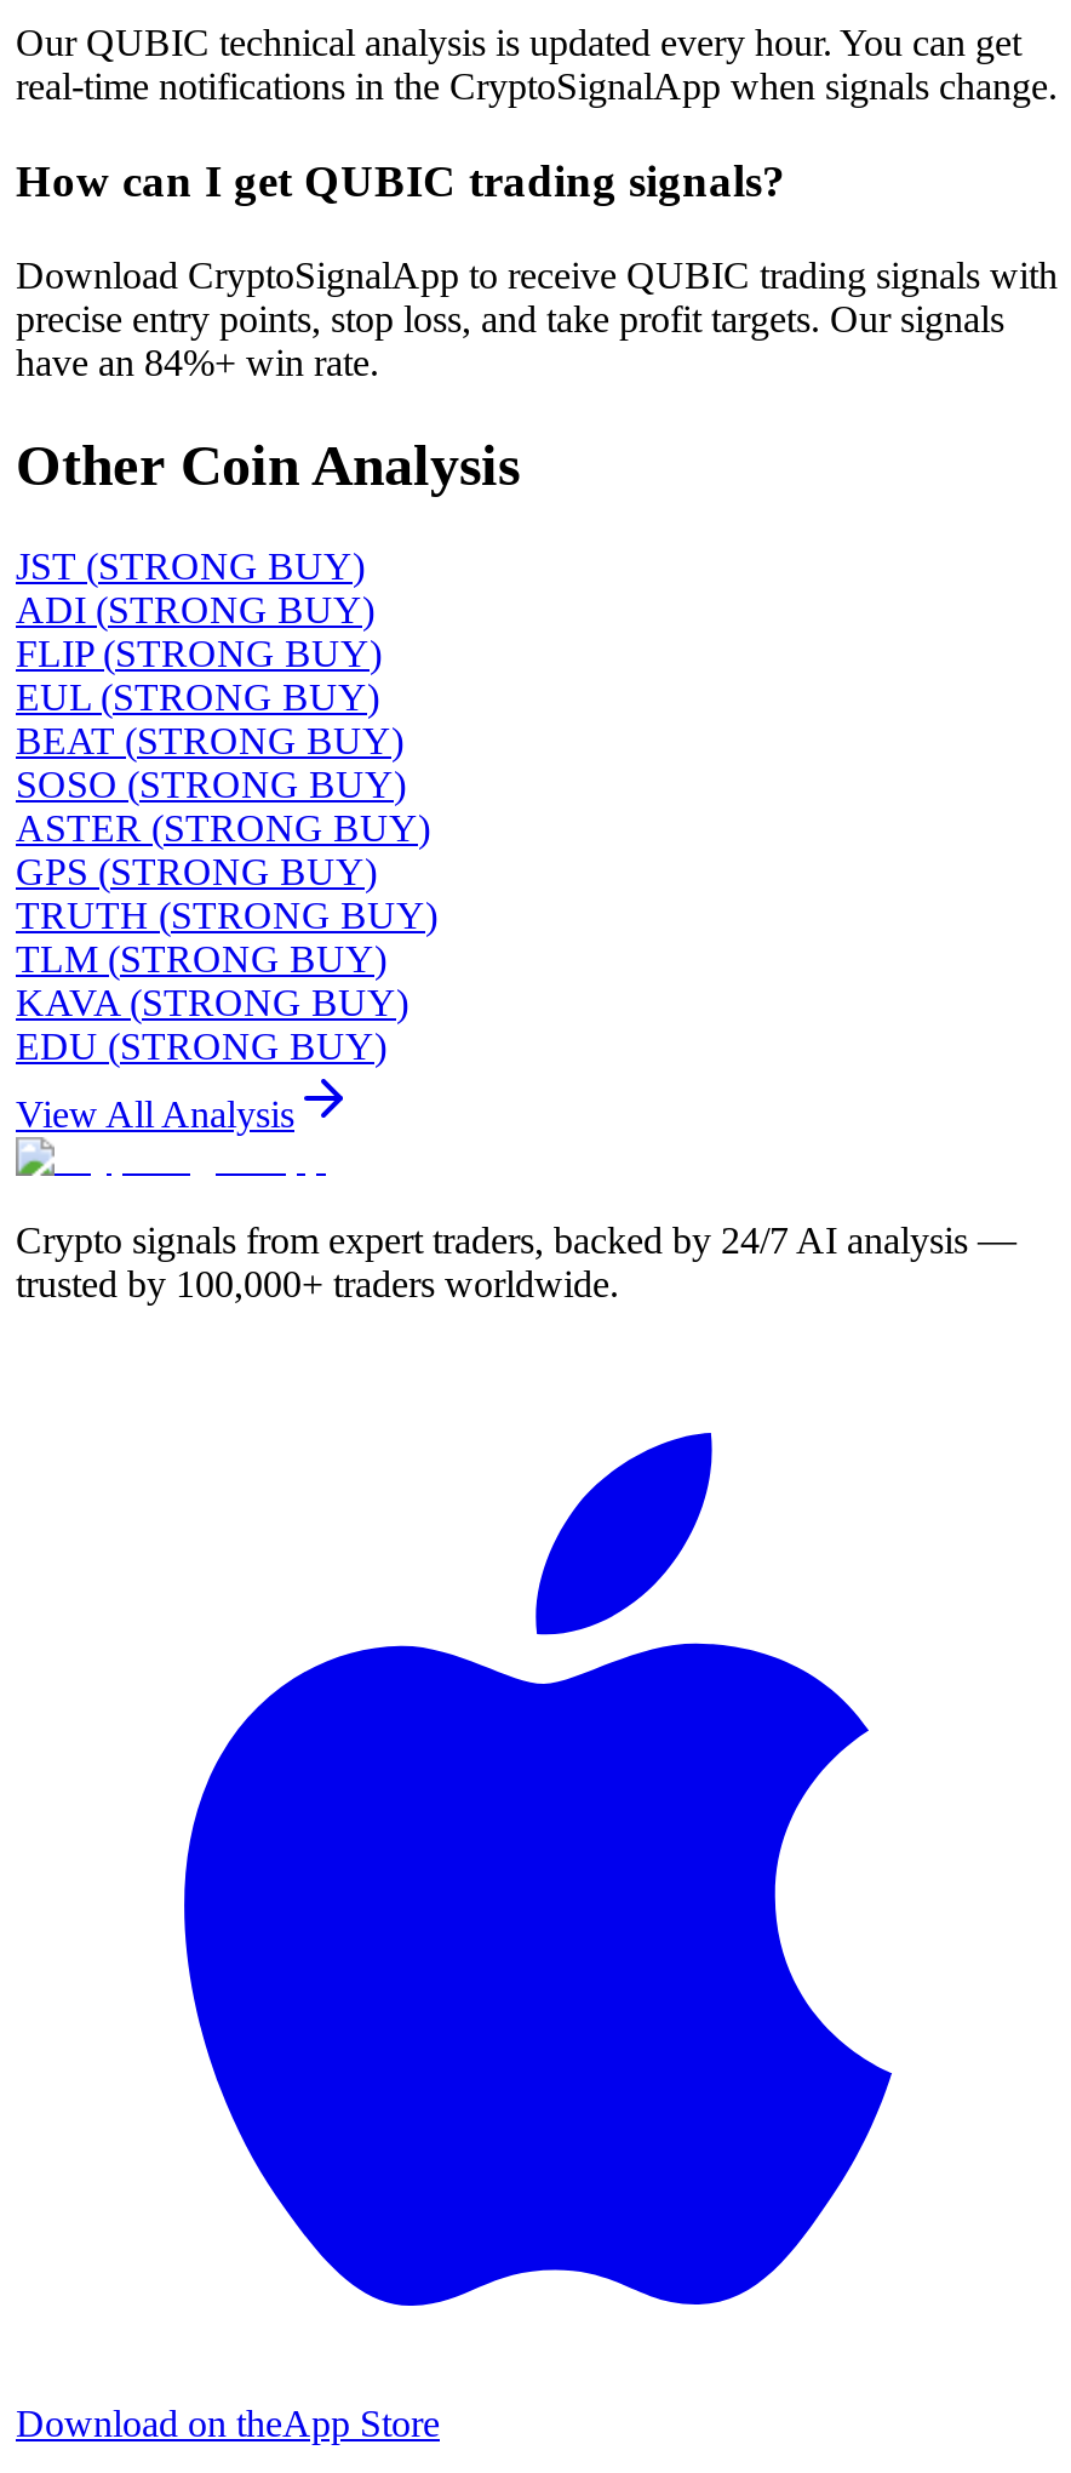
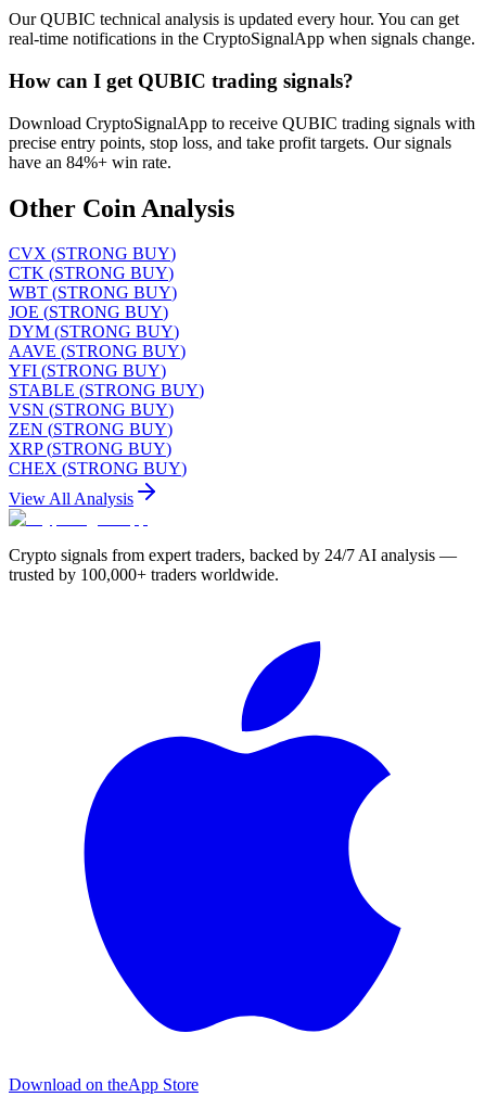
[16,546,365,588] JST (STRONG BUY) -> [9,245,176,263] CVX (STRONG BUY)
[16,590,374,631] ADI (STRONG BUY) -> [9,264,174,283] CTK (STRONG BUY)
[16,634,382,675] FLIP (STRONG BUY) -> [9,284,177,302] WBT (STRONG BUY)
[16,677,379,719] EUL (STRONG BUY) -> [9,303,168,322] JOE (STRONG BUY)
[16,721,403,762] BEAT (STRONG BUY) -> [9,323,179,341] DYM (STRONG BUY)
[16,765,406,806] SOSO (STRONG BUY) -> [9,342,186,361] AAVE (STRONG BUY)
[16,808,430,850] ASTER (STRONG BUY) -> [9,362,166,380] YFI (STRONG BUY)
[16,852,377,893] GPS (STRONG BUY) -> [9,381,204,400] STABLE (STRONG BUY)
[16,896,437,937] TRUTH (STRONG BUY) -> [9,401,174,419] VSN (STRONG BUY)
[16,939,386,980] TLM (STRONG BUY) -> [9,420,173,439] ZEN (STRONG BUY)
[16,983,408,1024] KAVA (STRONG BUY) -> [9,440,171,458] XRP (STRONG BUY)
[16,1027,386,1068] EDU (STRONG BUY) -> [9,459,187,478] CHEX (STRONG BUY)

